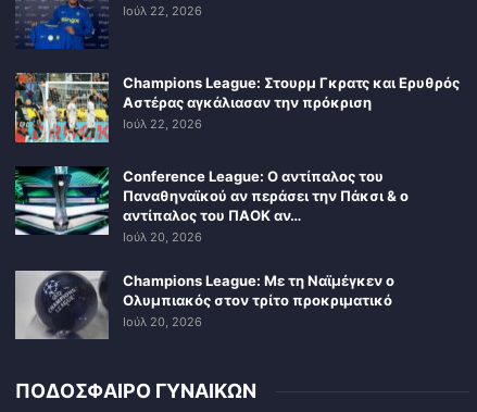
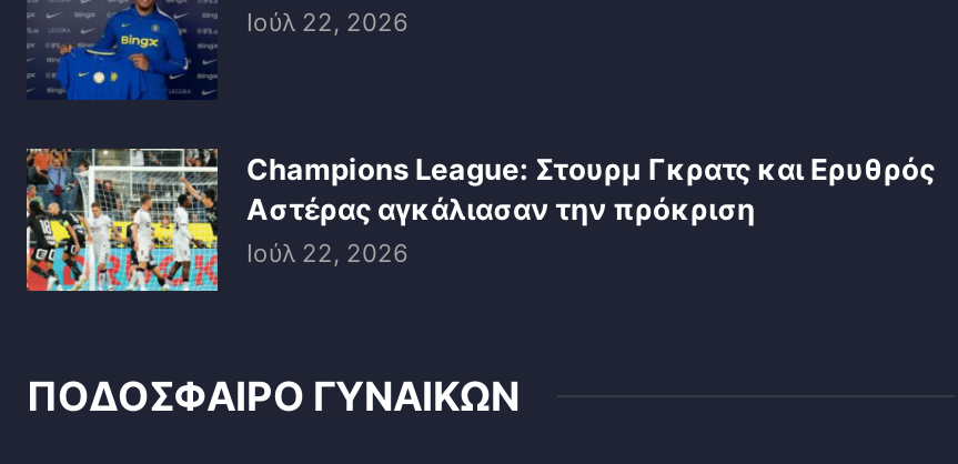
[14,165,409,329] [image] | Conference League: Ο αντίπαλος του | Παναθηναϊκού αν περάσει την Πάκσι & ο | αντίπαλος του ΠΑΟΚ αν… | Ιούλ 20, 2026 | Champions League: Με τη Ναϊμέγκεν ο | Ολυμπιακός στον τρίτο προκριματικό | Ιούλ 20, 2026 -> none
[14,270,109,340] [image] -> none

